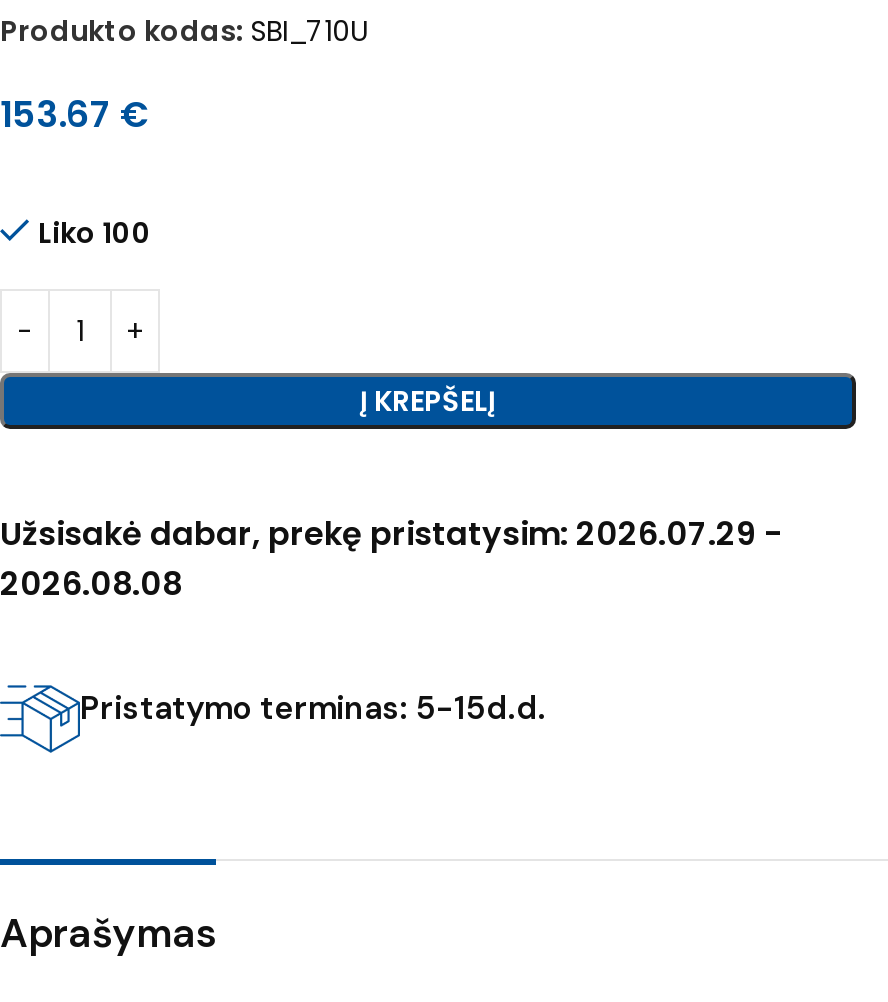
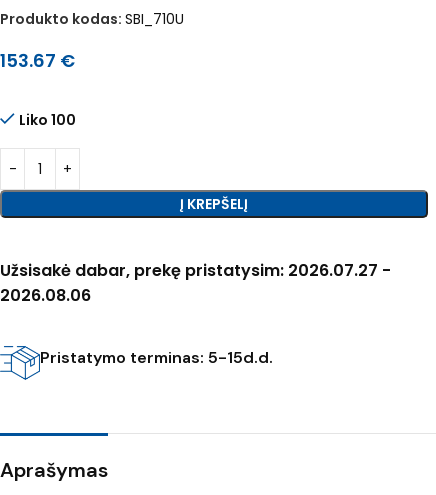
[0,511,782,557] Užsisakė dabar, prekę pristatysim: 2026.07.29 - -> [0,259,391,282] Užsisakė dabar, prekę pristatysim: 2026.07.27 -
[0,561,182,607] 2026.08.08 -> [0,284,91,307] 2026.08.06

